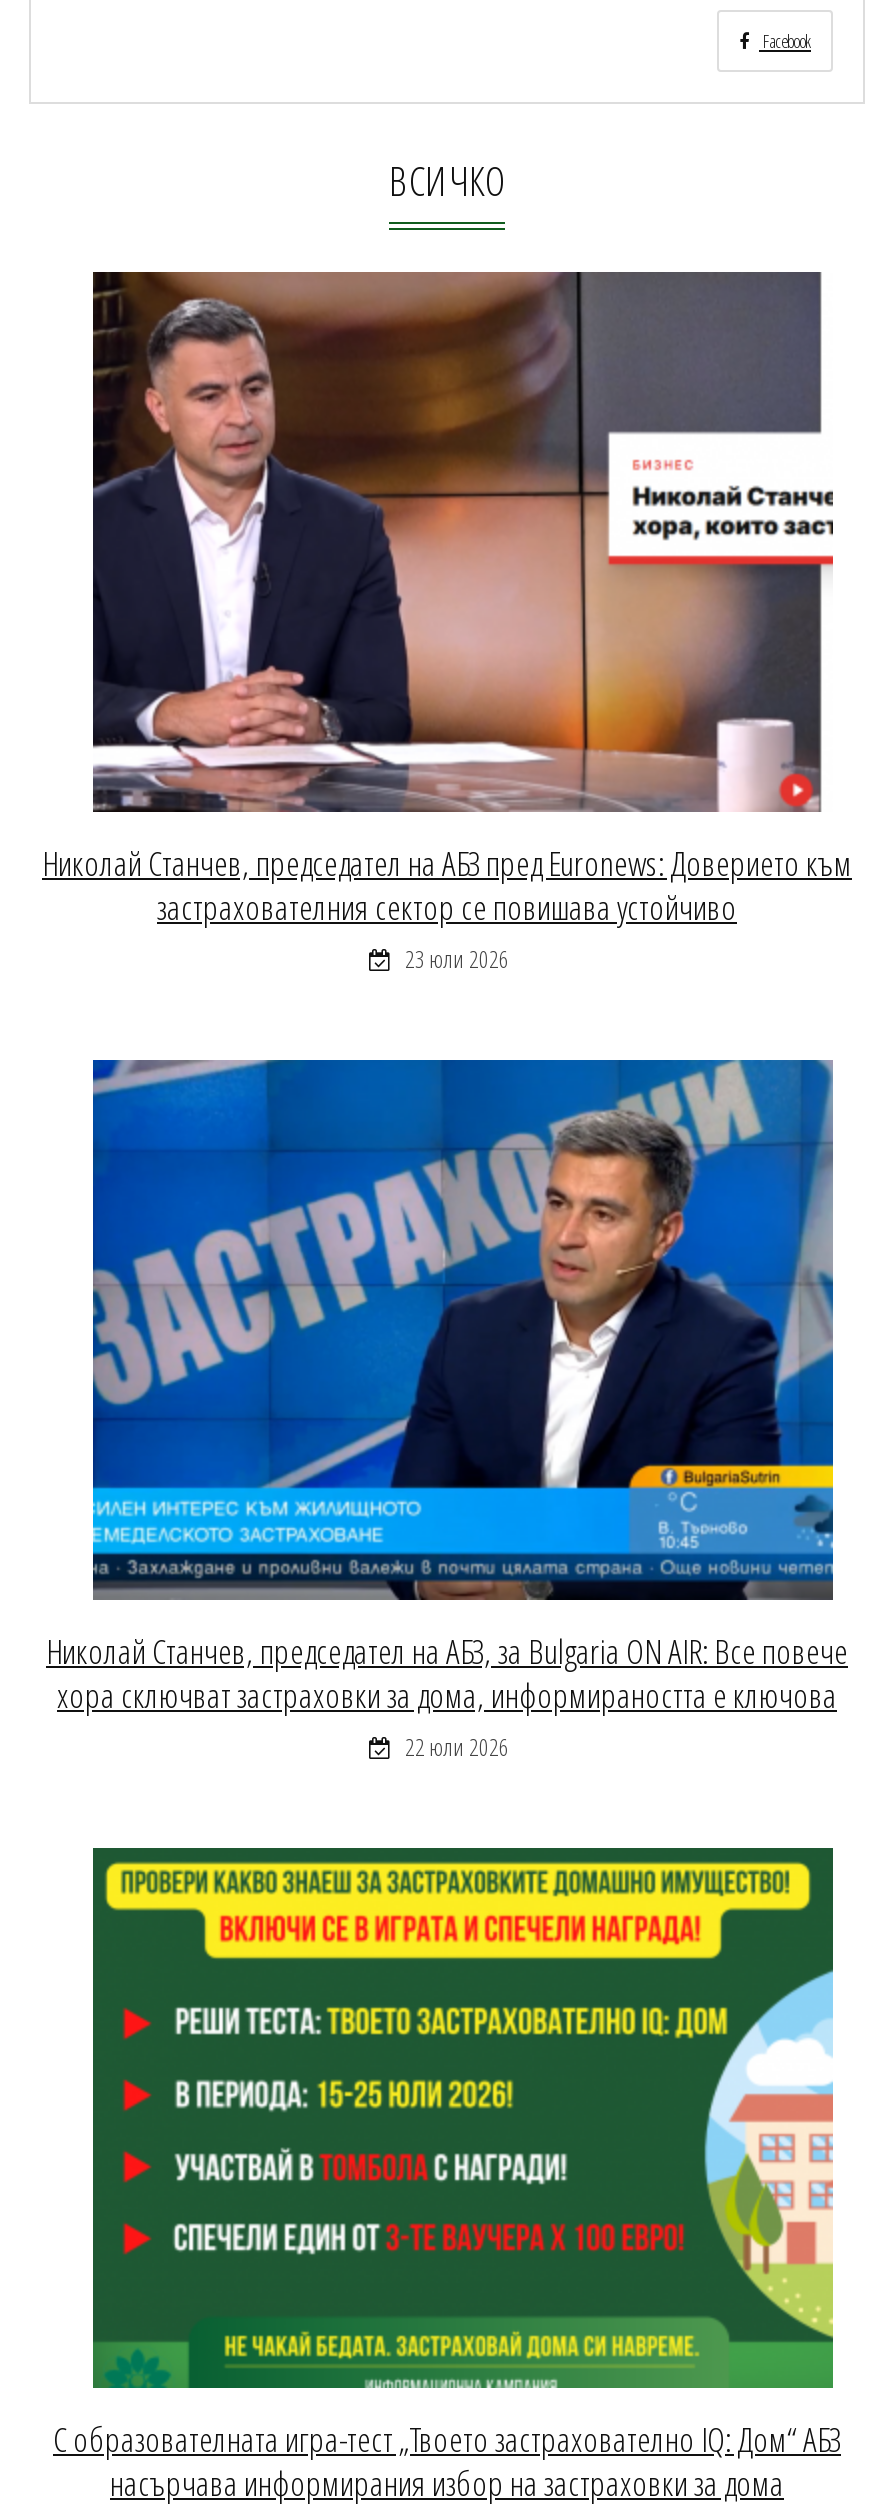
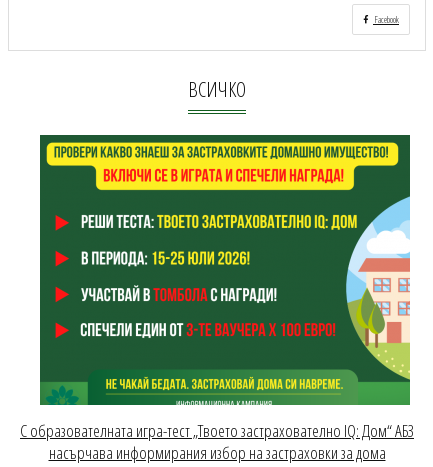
[42,270,852,976] [image] | Николай Станчев, председател на АБЗ пред Euronews: Доверието към | застрахователния сектор се повишава устойчиво | 23 юли 2026 -> none
[46,1058,848,1764] [image] | Николай Станчев, председател на АБЗ, за Bulgaria ON AIR: Все повече | хора сключват застраховки за дома, информираността е ключова | 22 юли 2026 -> none

